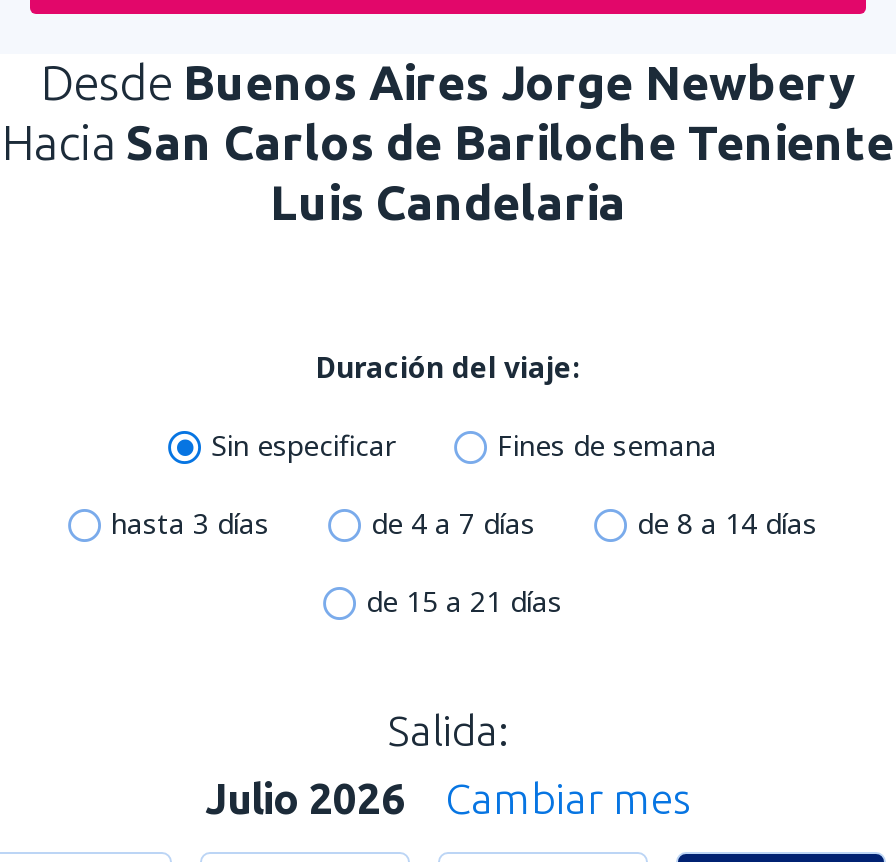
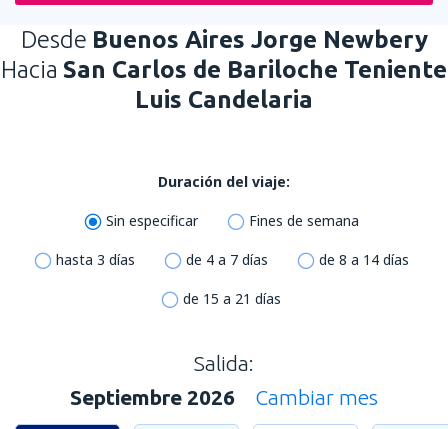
[205,774,691,822] Julio 2026 Cambiar mes -> [70,385,378,409] Septiembre 2026 Cambiar mes

